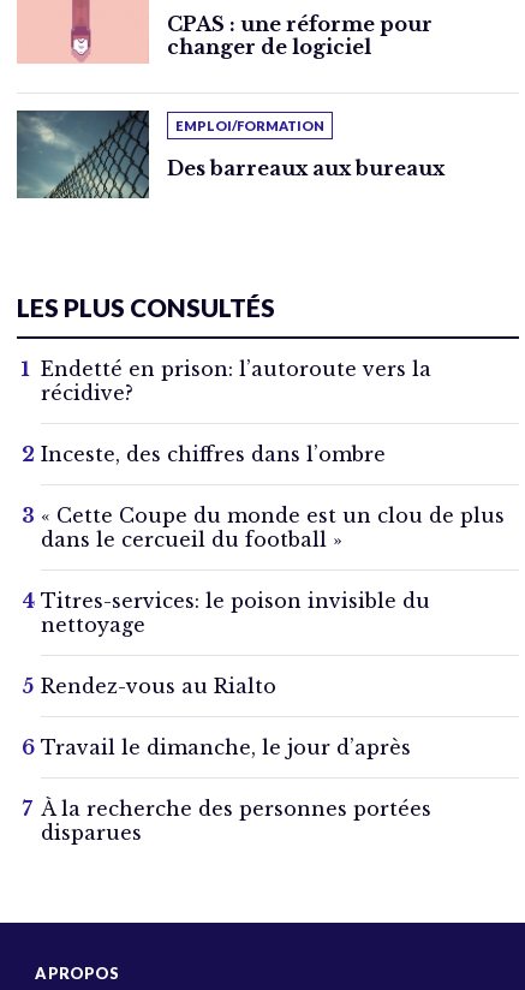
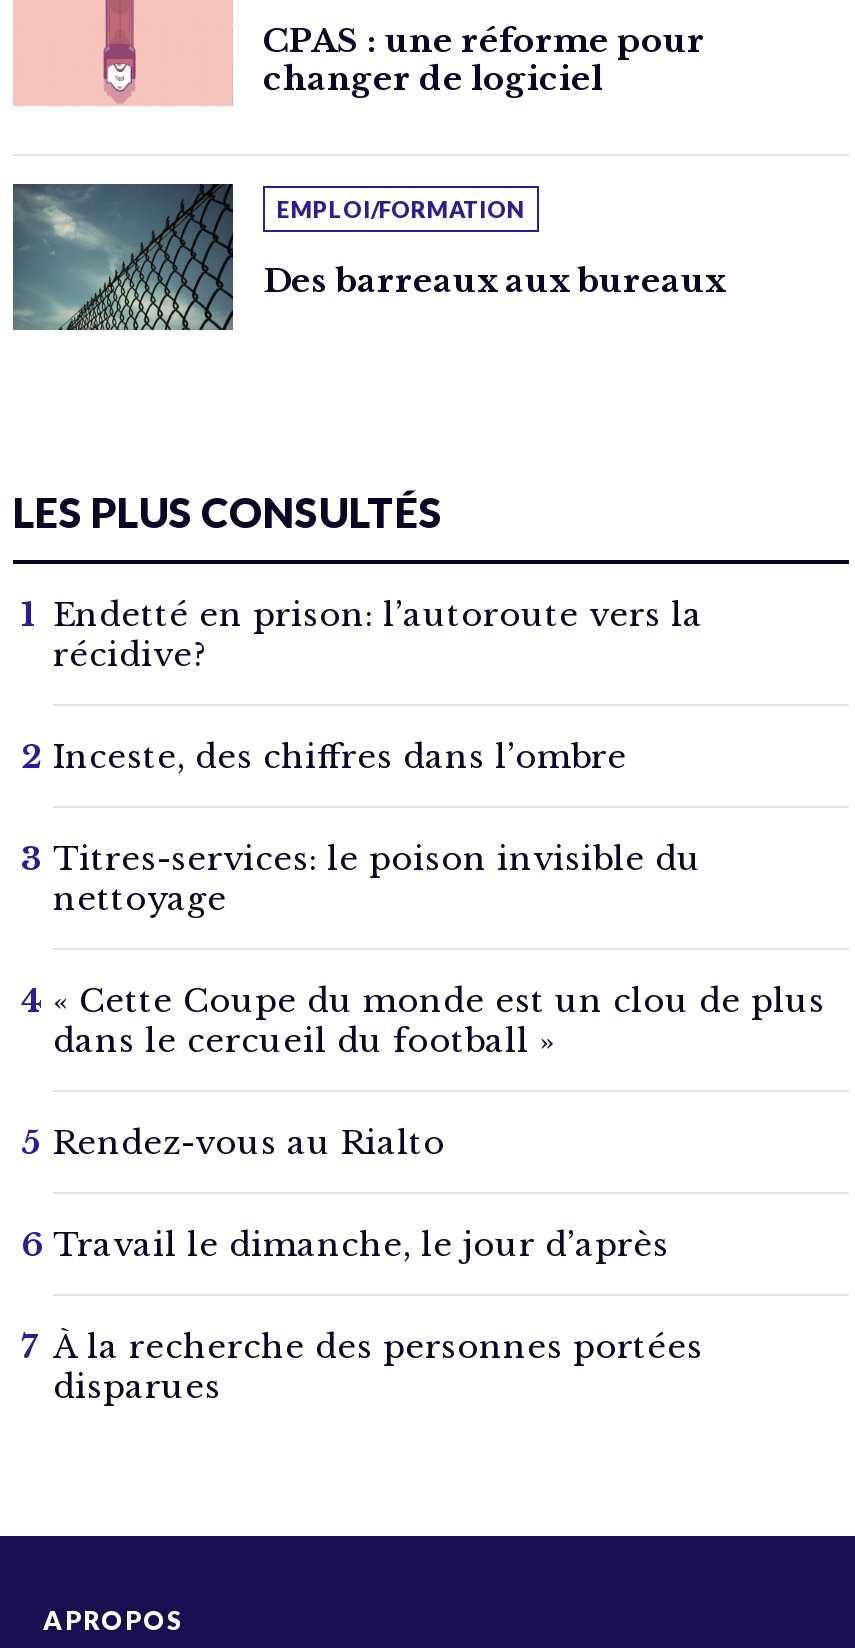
moved [41,503,505,551] -> [53,980,825,1060]: « Cette Coupe du monde est un clou de plus | dans le cercueil du football »
moved [41,589,430,637] -> [53,838,701,918]: Titres-services: le poison invisible du | nettoyage

